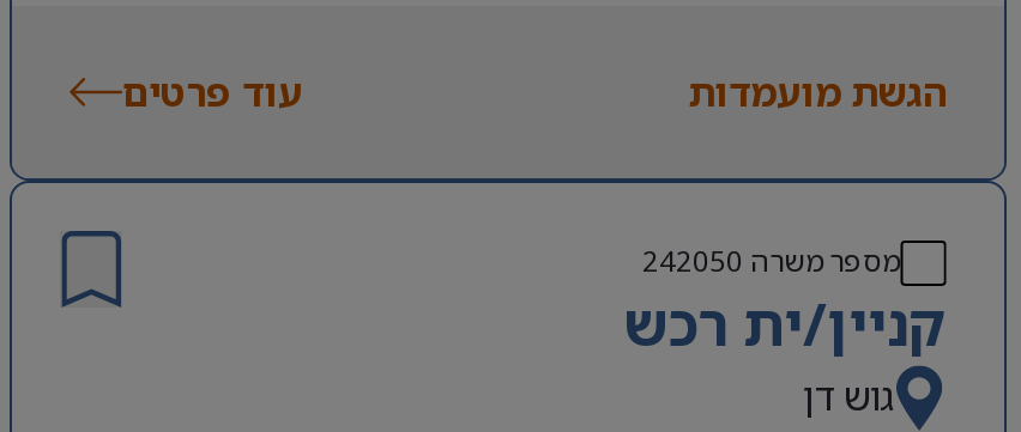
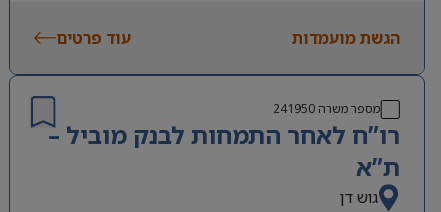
[623,241,947,362] מספר משרה 242050 | קניין/ית רכש -> [48,100,400,183] מספר משרה 241950 | רו”ח לאחר התמחות לבנק מוביל – | ת”א

